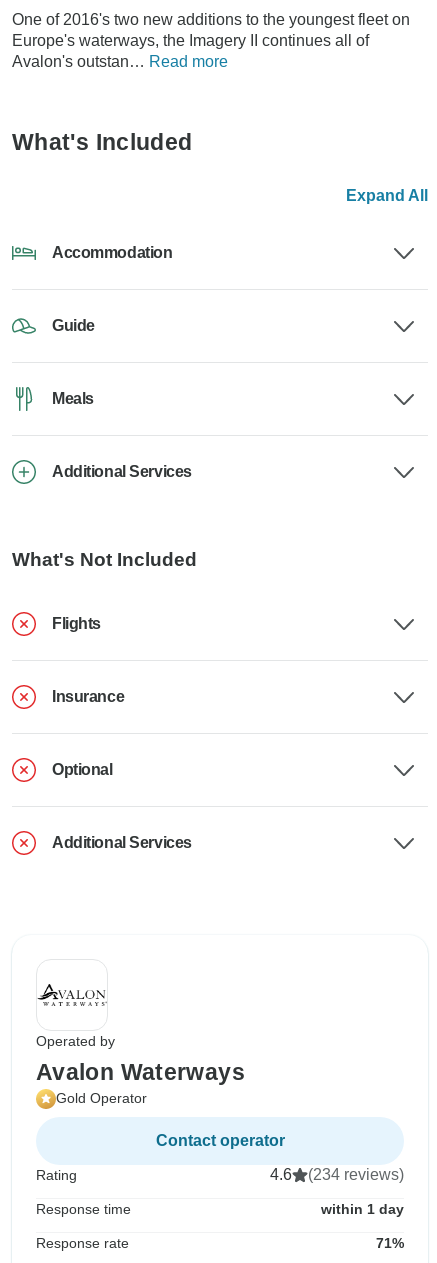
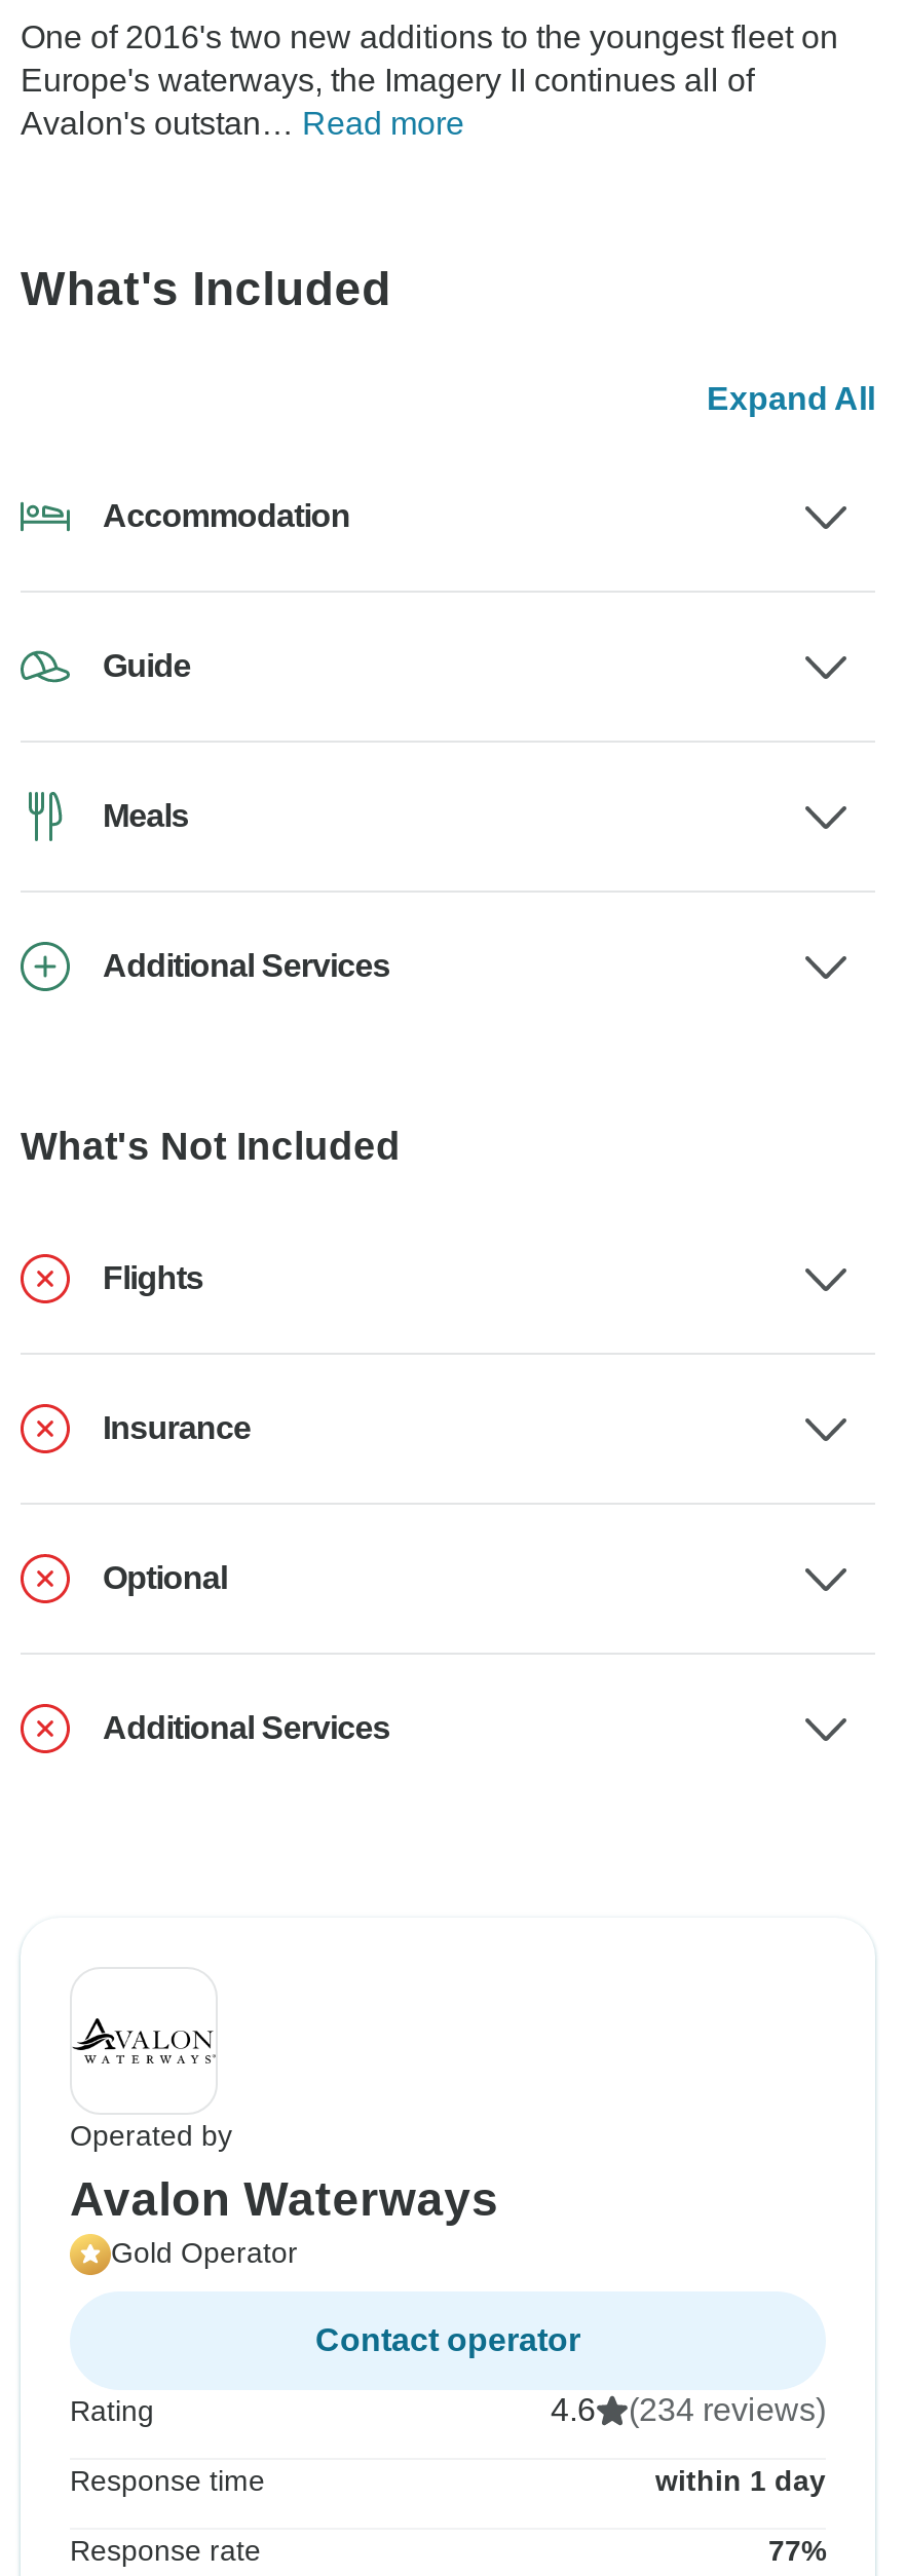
[376,1235,404,1251] 71% -> [768,2534,826,2567] 77%

